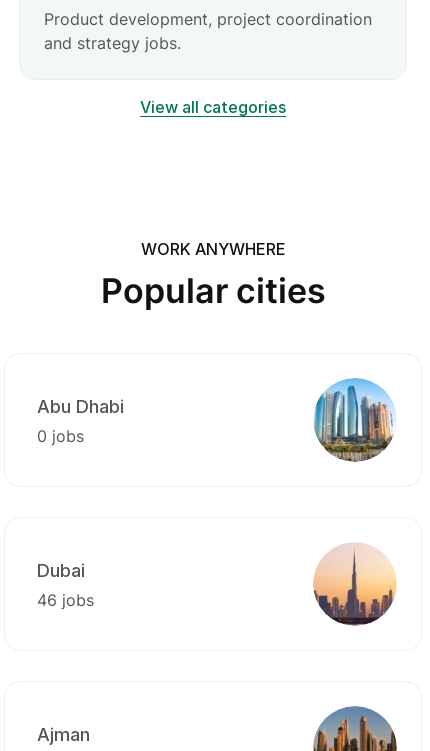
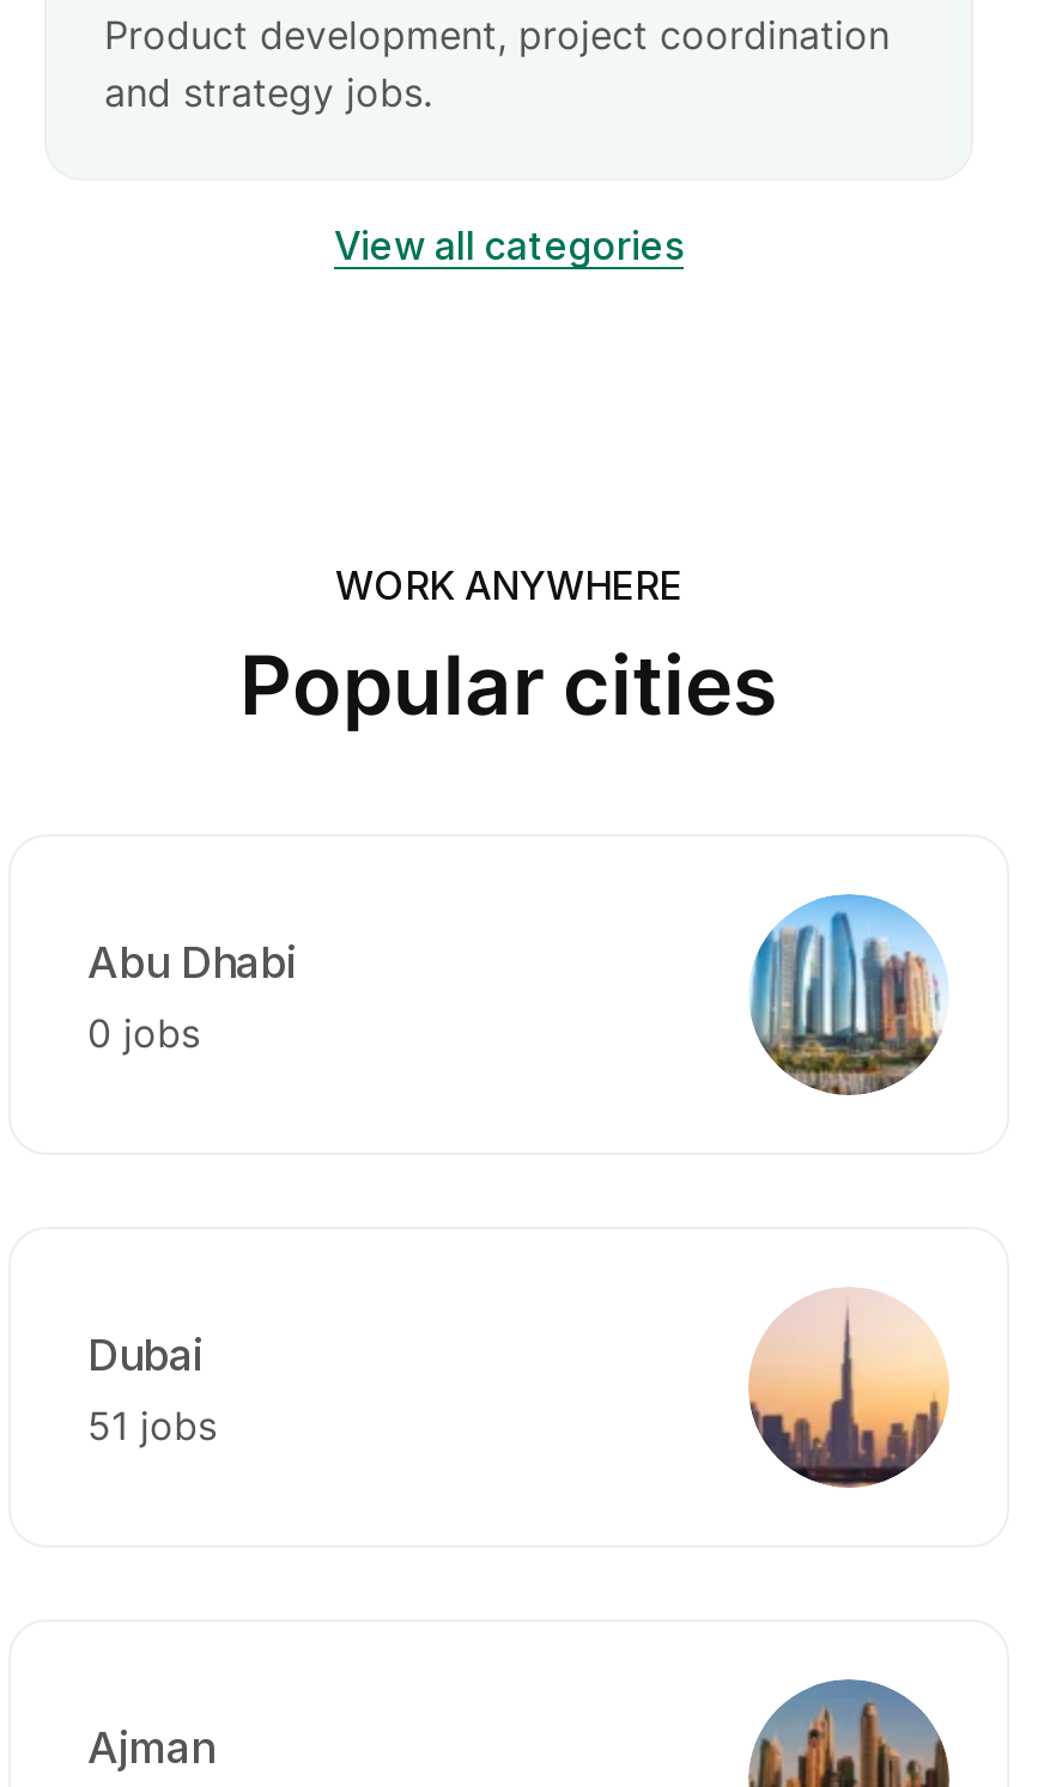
[37,590,94,610] 46 jobs -> [87,1401,217,1449] 51 jobs

